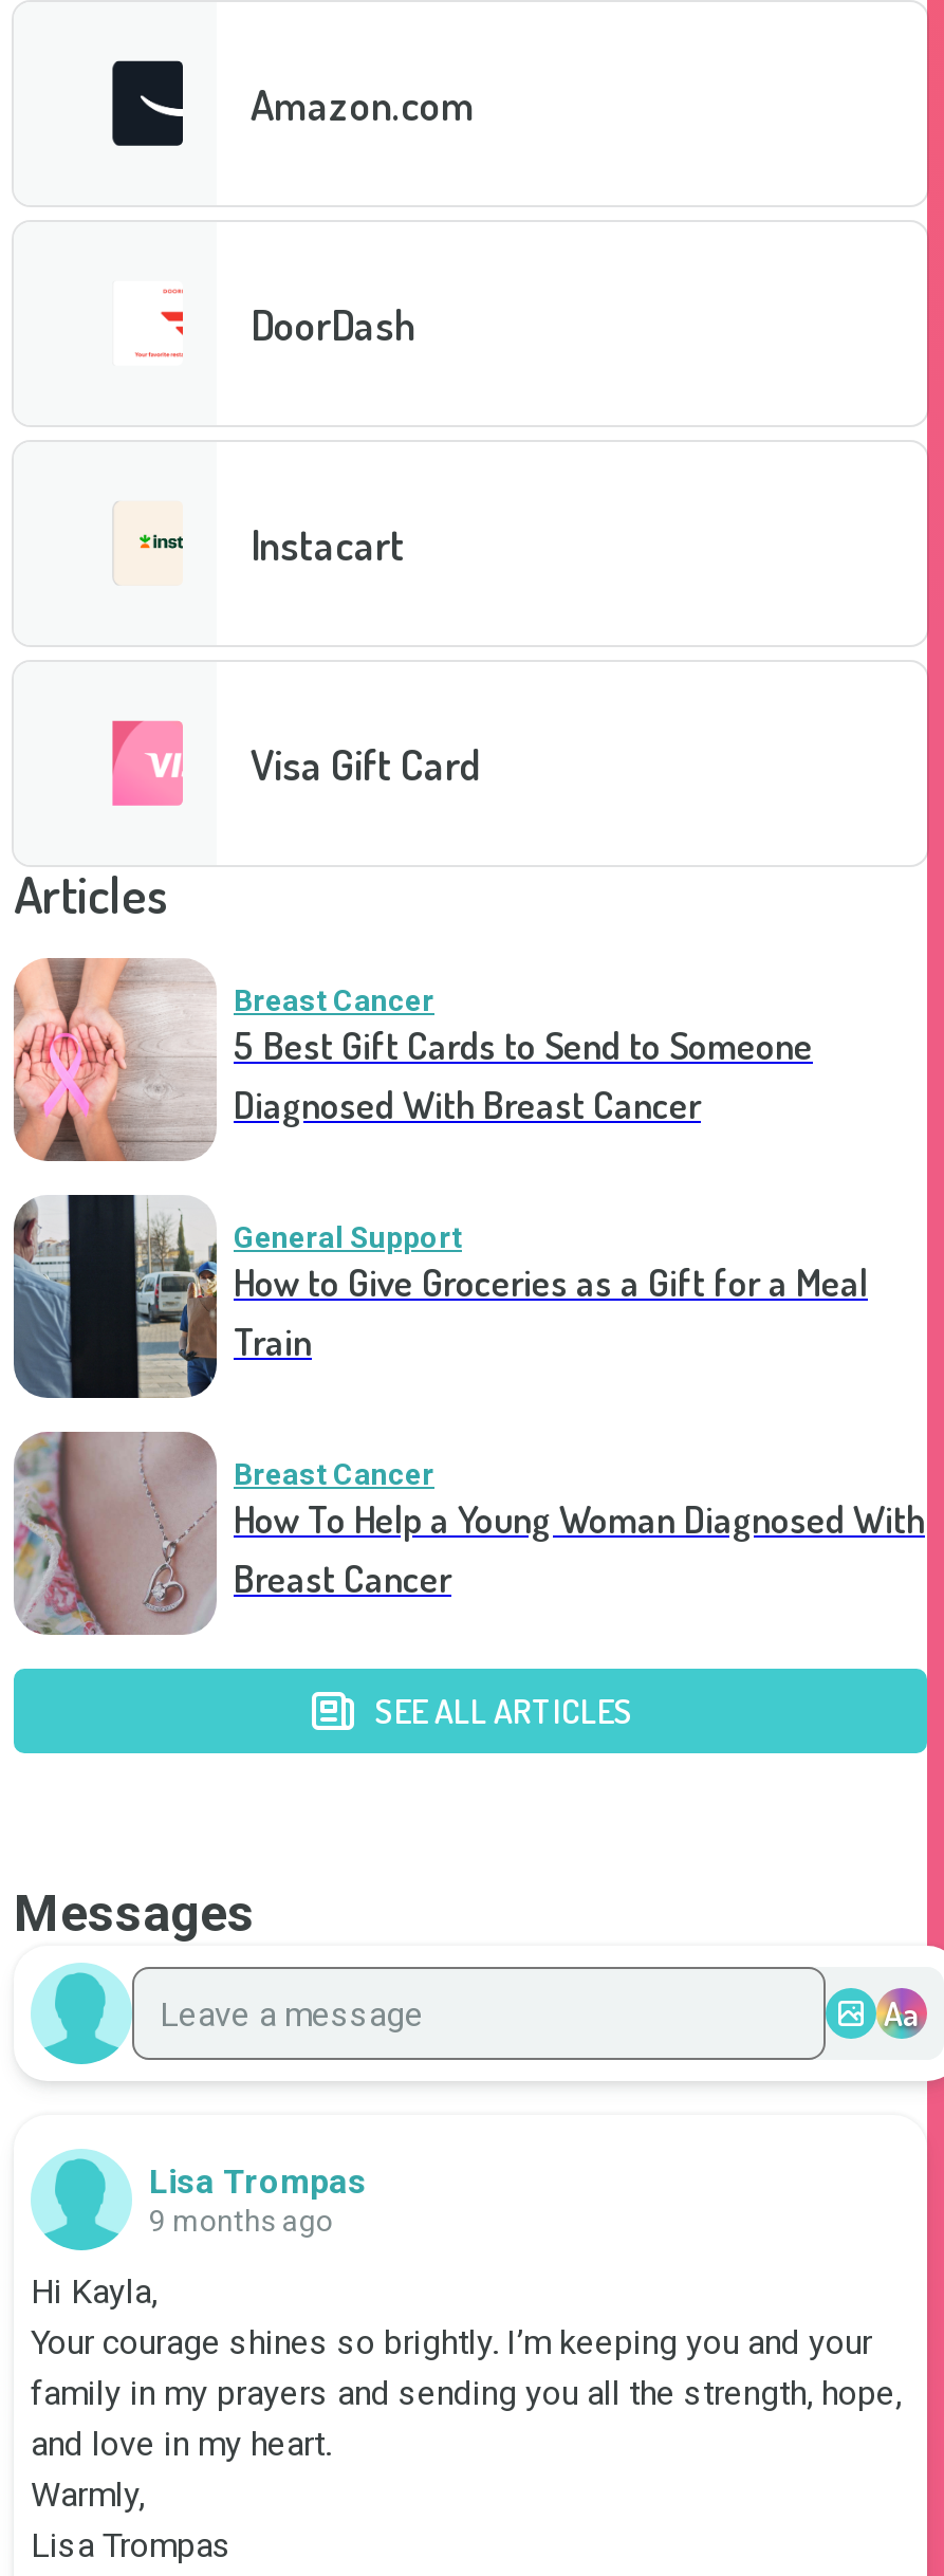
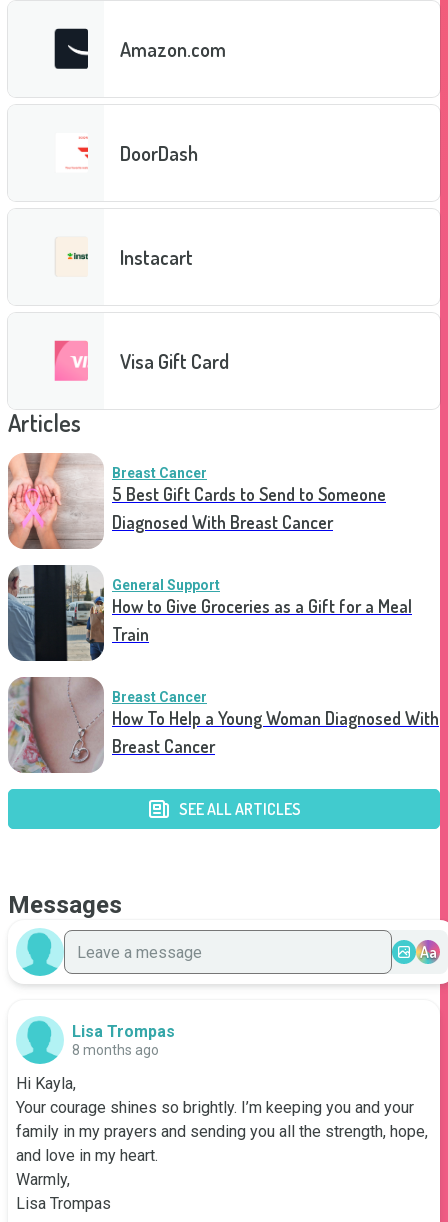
[149,2204,333,2238] 9 months ago -> [72,1042,159,1058] 8 months ago

